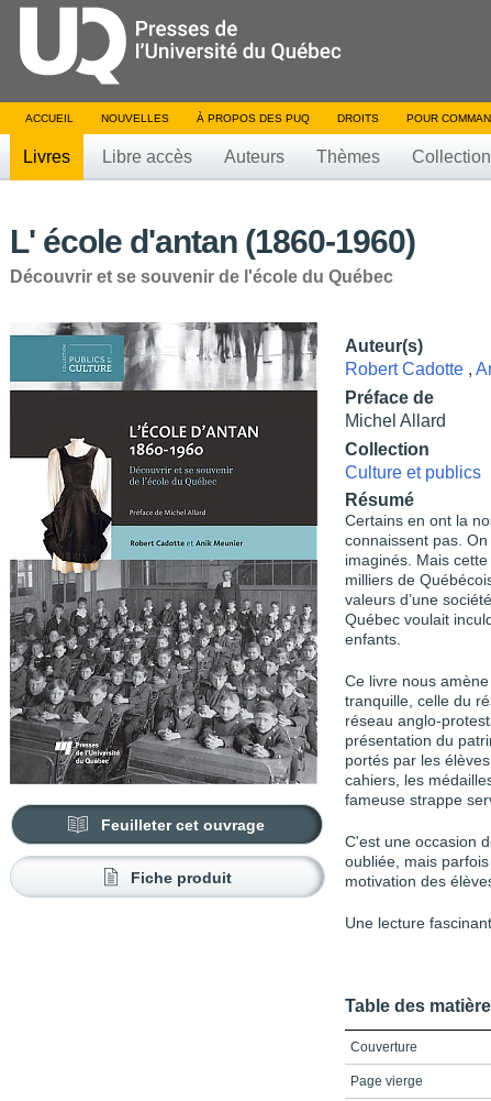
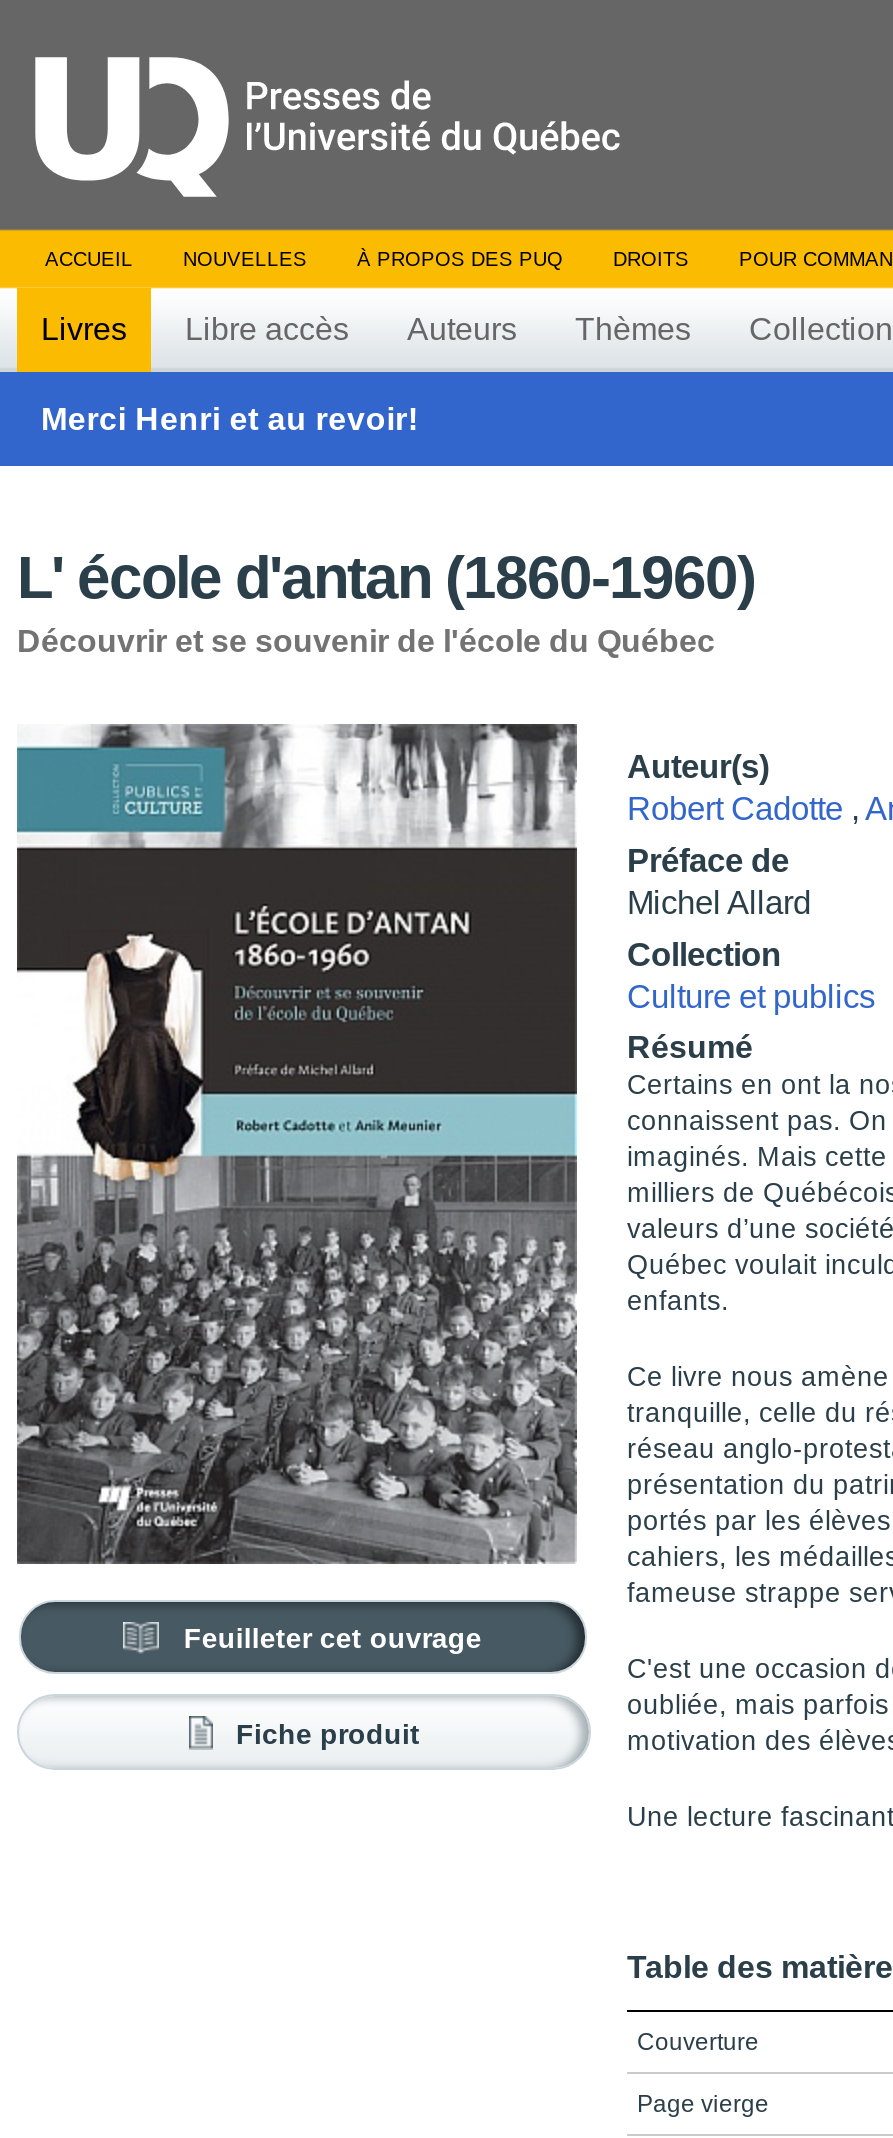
none -> [41,402,419,436] Merci Henri et au revoir!

